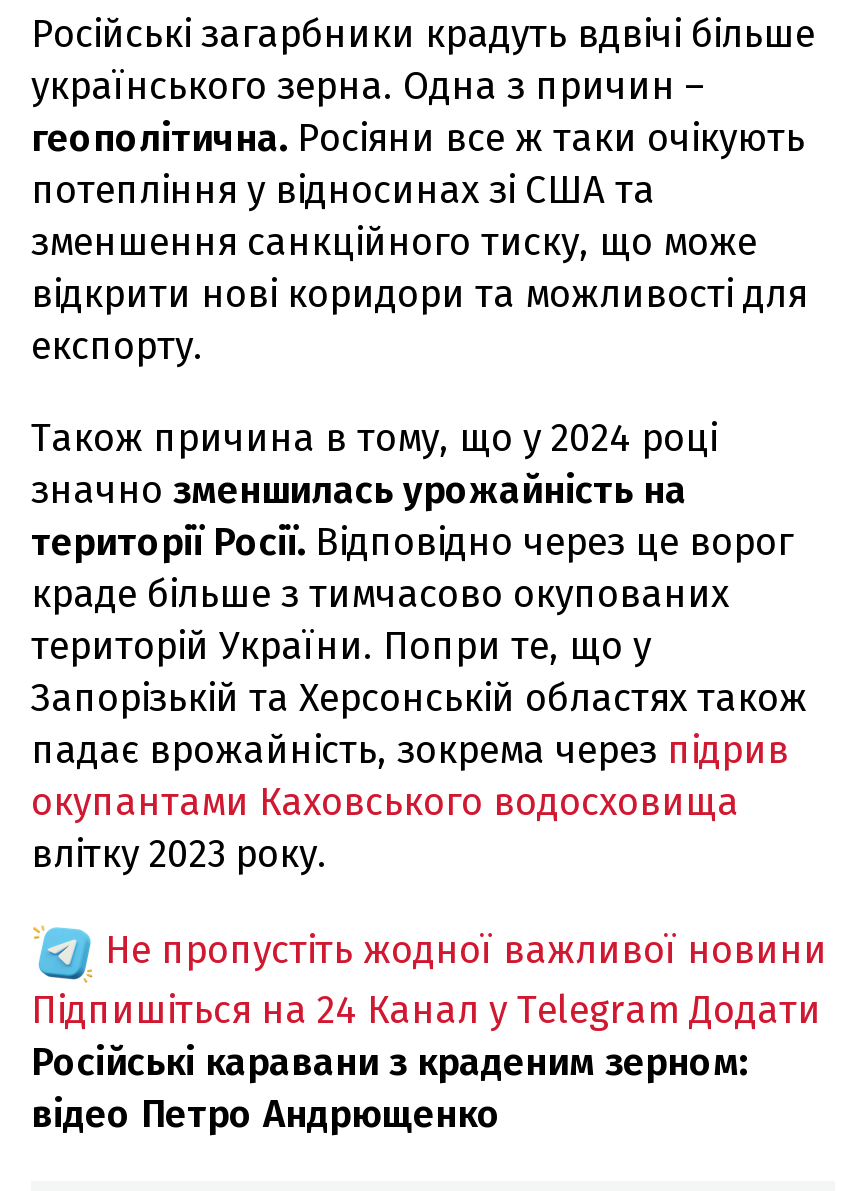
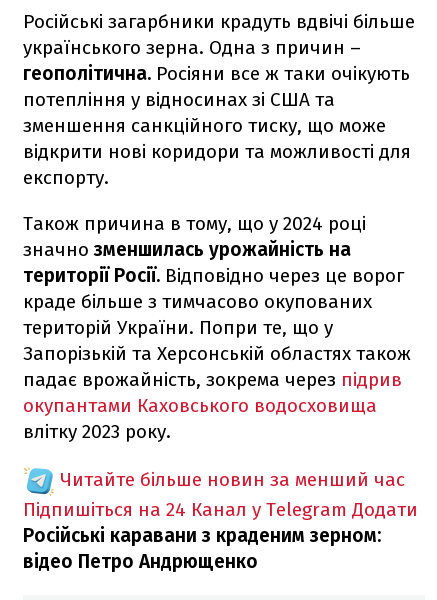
[105,926,827,972] Не пропустіть жодної важливої новини -> [60,468,405,491] Читайте більше новин за менший час

